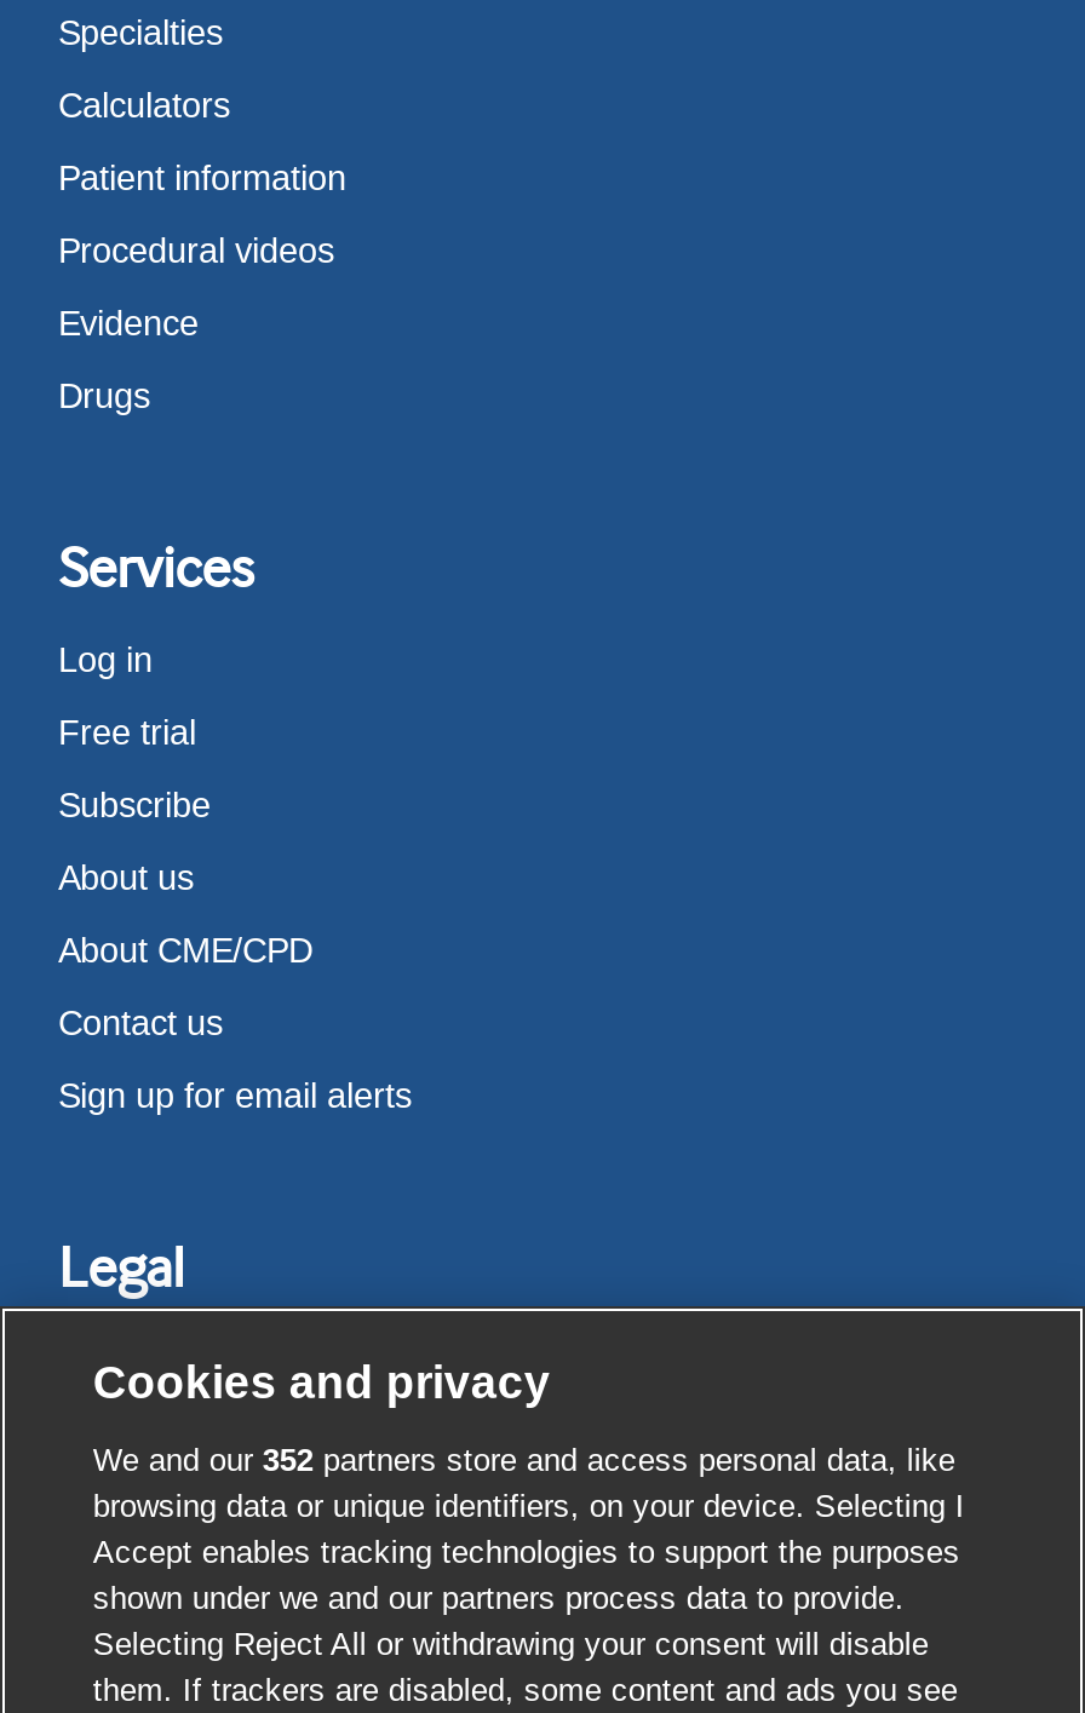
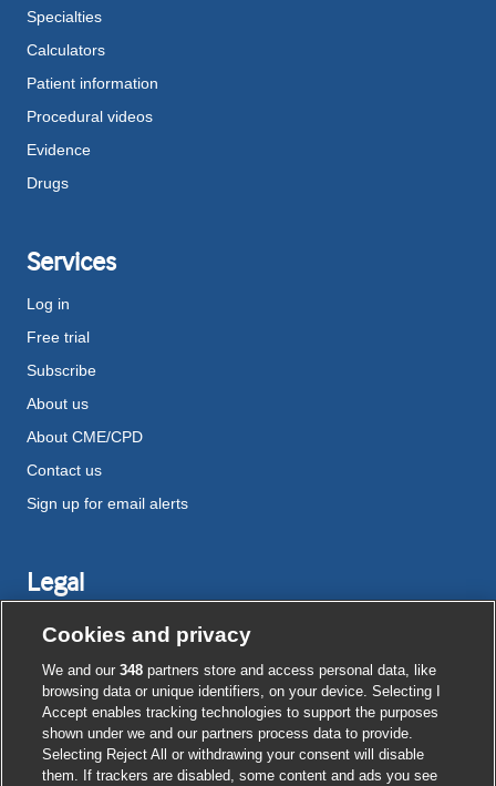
[93,1442,955,1478] We and our 352 partners store and access personal data, like -> [43,662,437,678] We and our 348 partners store and access personal data, like

